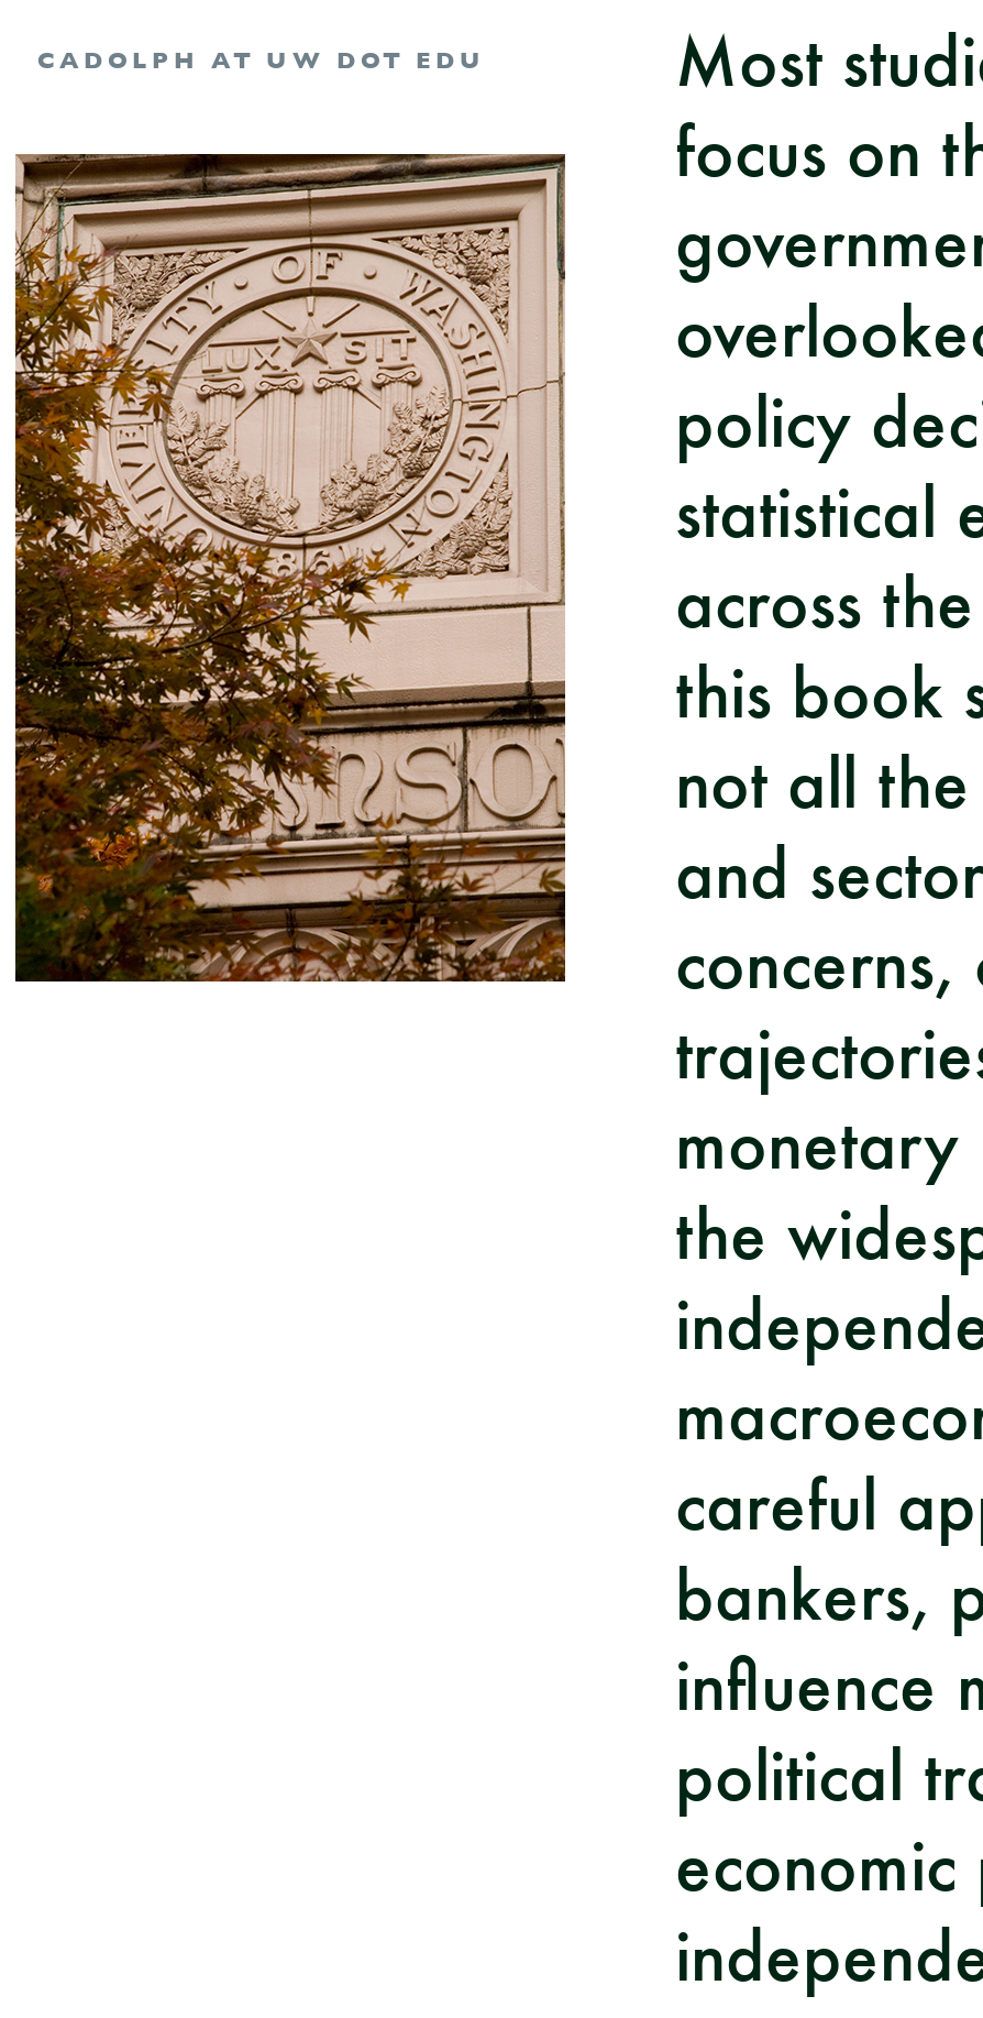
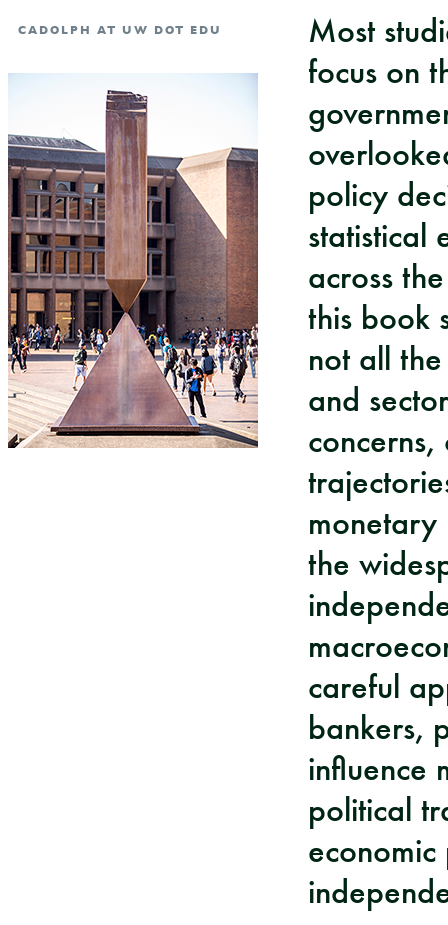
[13,152,567,984] [image] -> [7,73,259,449] [image]

